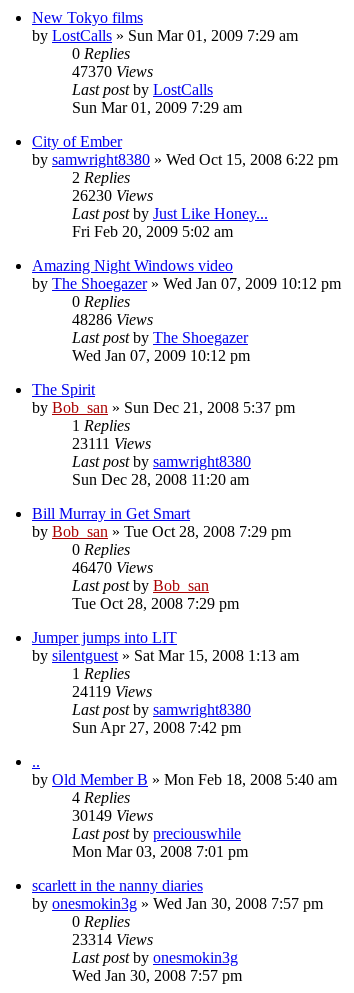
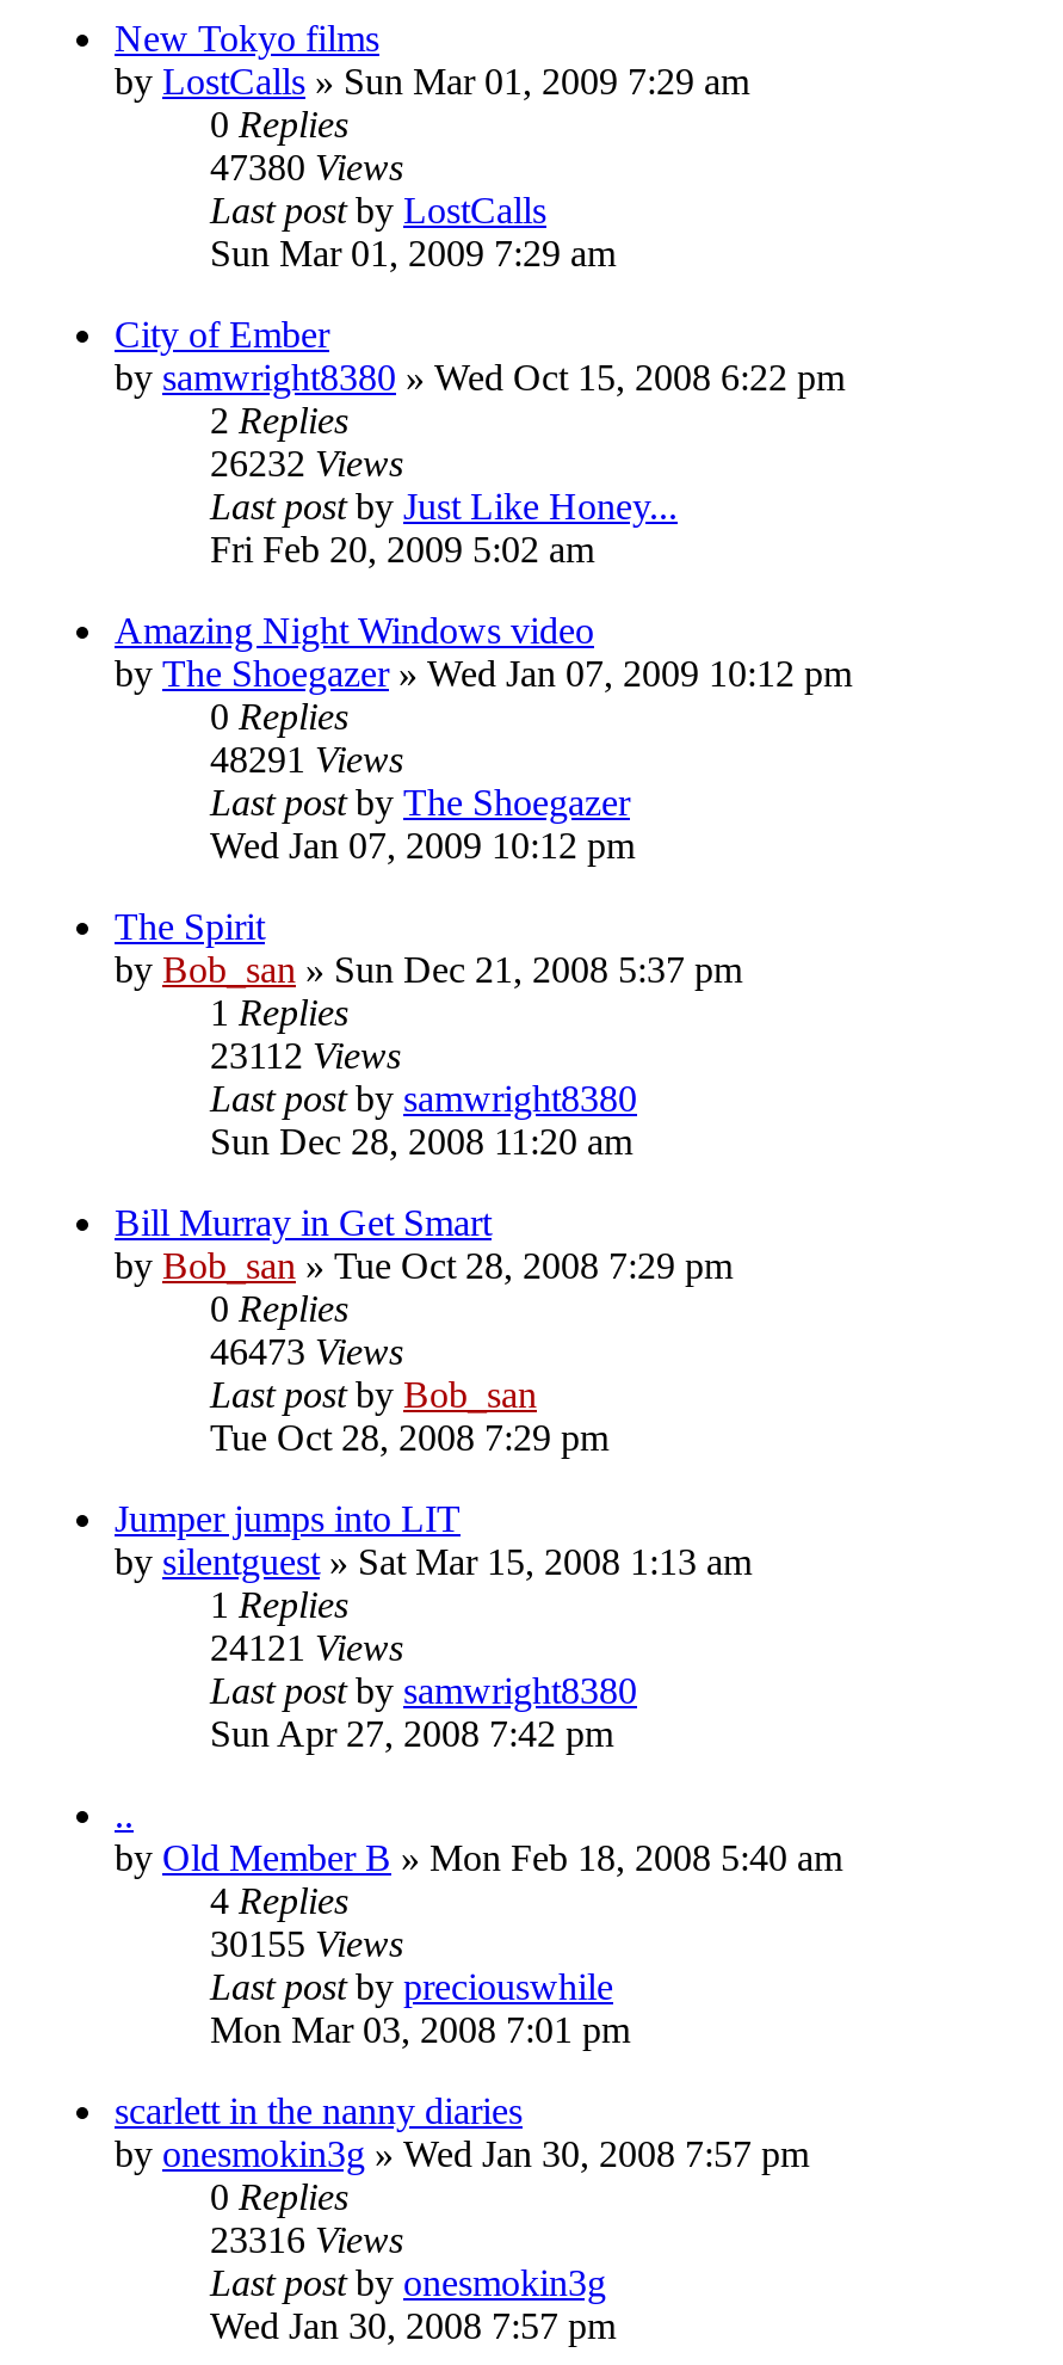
[72,63,153,80] 47370 Views -> [210,147,403,187] 47380 Views
[72,187,153,204] 26230 Views -> [210,443,403,483] 26232 Views
[72,311,153,328] 48286 Views -> [210,739,403,779] 48291 Views
[72,435,151,452] 23111 Views -> [210,1035,401,1075] 23112 Views
[72,559,153,576] 46470 Views -> [210,1331,403,1371] 46473 Views
[72,683,152,700] 24119 Views -> [210,1627,403,1668] 24121 Views
[72,807,153,824] 30149 Views -> [210,1923,403,1964] 30155 Views
[72,931,153,948] 23314 Views -> [210,2219,403,2260] 23316 Views

